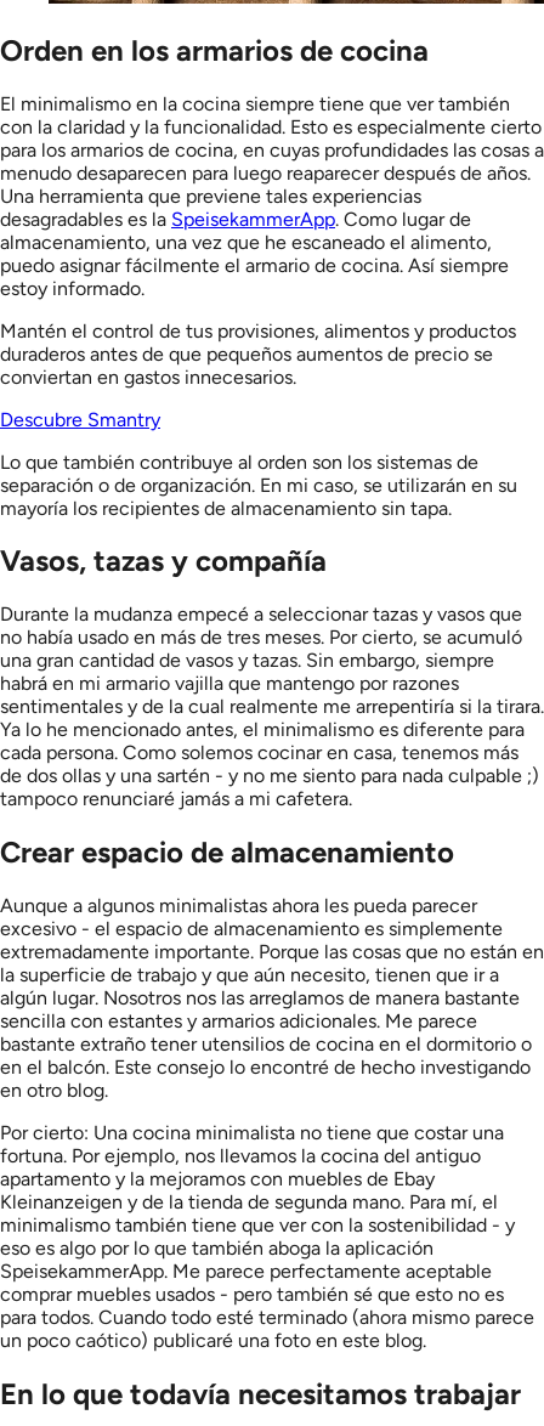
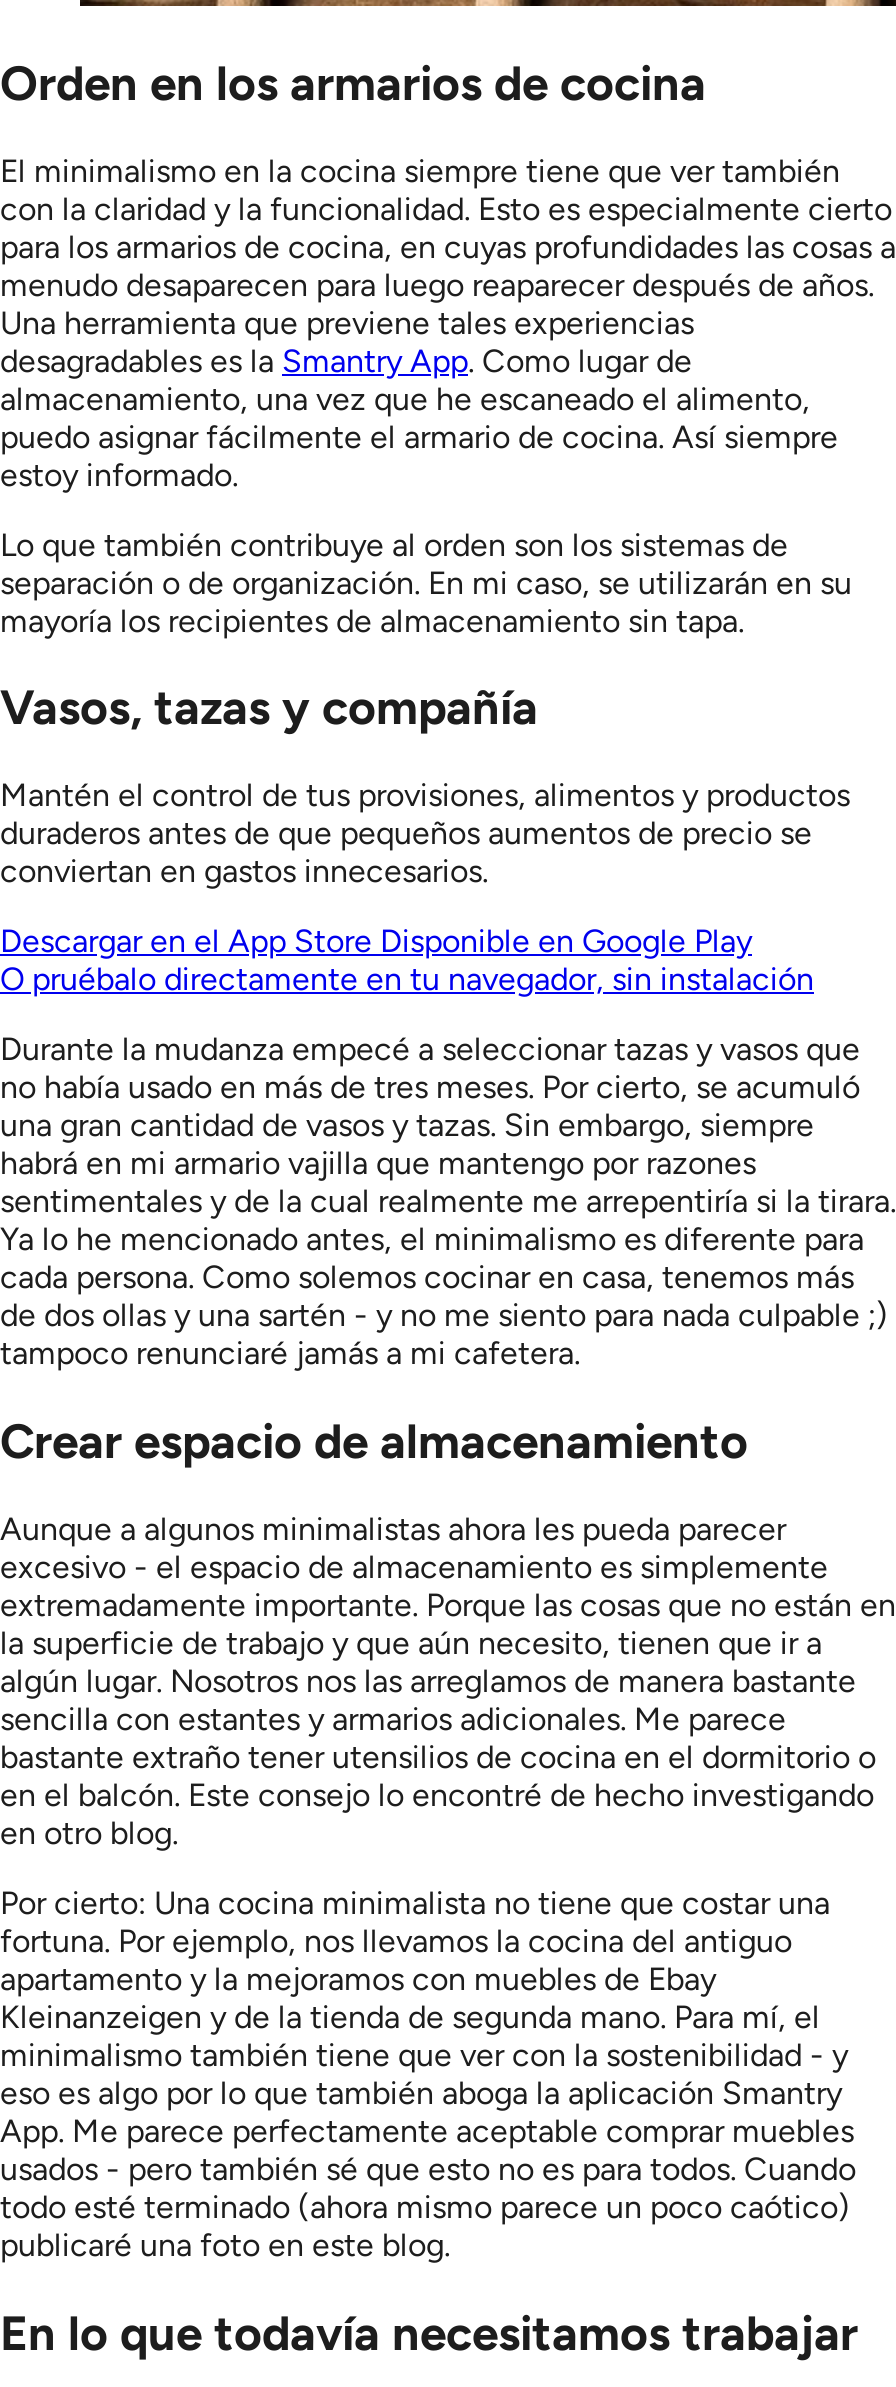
[0,207,471,230] desagradables es la SpeisekammerApp. Como lugar de -> [0,341,692,379] desagradables es la Smantry App. Como lugar de
moved [0,319,516,388] -> [0,777,850,891]: Mantén el control de tus provisiones, alimentos y productos | duraderos antes de que pequeños aumentos de precio se | conviertan en gastos innecesarios.
[0,408,160,431] Descubre Smantry -> none
moved [0,450,517,579] -> [0,525,852,737]: Lo que también contribuye al orden son los sistemas de | separación o de organización. En mi caso, se utilizarán en su | mayoría los recipientes de almacenamiento sin tapa. | Vasos, tazas y compañía
none -> [0,923,814,999] Descargar en el App Store Disponible en Google Play | O pruébalo directamente en tu navegador, sin instalación
[0,1237,534,1352] eso es algo por lo que también aboga la aplicación | SpeisekammerApp. Me parece perfectamente aceptable | comprar muebles usados - pero también sé que esto no es | para todos. Cuando todo esté terminado (ahora mismo parece | un poco caótico) publicaré una foto en este blog. -> [0,2074,856,2264] eso es algo por lo que también aboga la aplicación Smantry | App. Me parece perfectamente aceptable comprar muebles | usados - pero también sé que esto no es para todos. Cuando | todo esté terminado (ahora mismo parece un poco caótico) | publicaré una foto en este blog.

